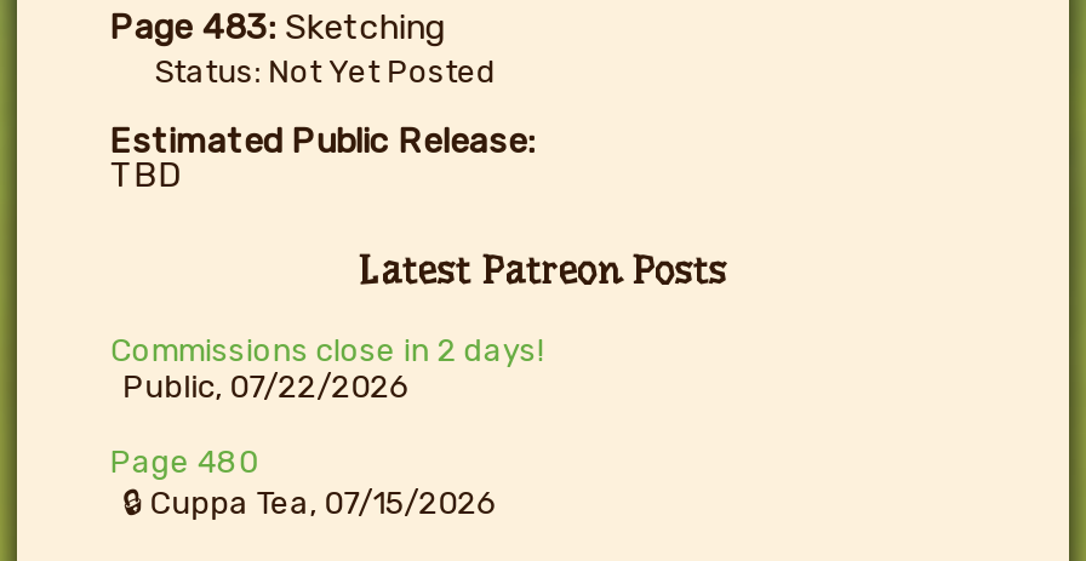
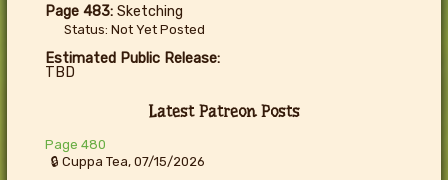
[110,333,544,406] Commissions close in 2 days! | Public, 07/22/2026 -> none

